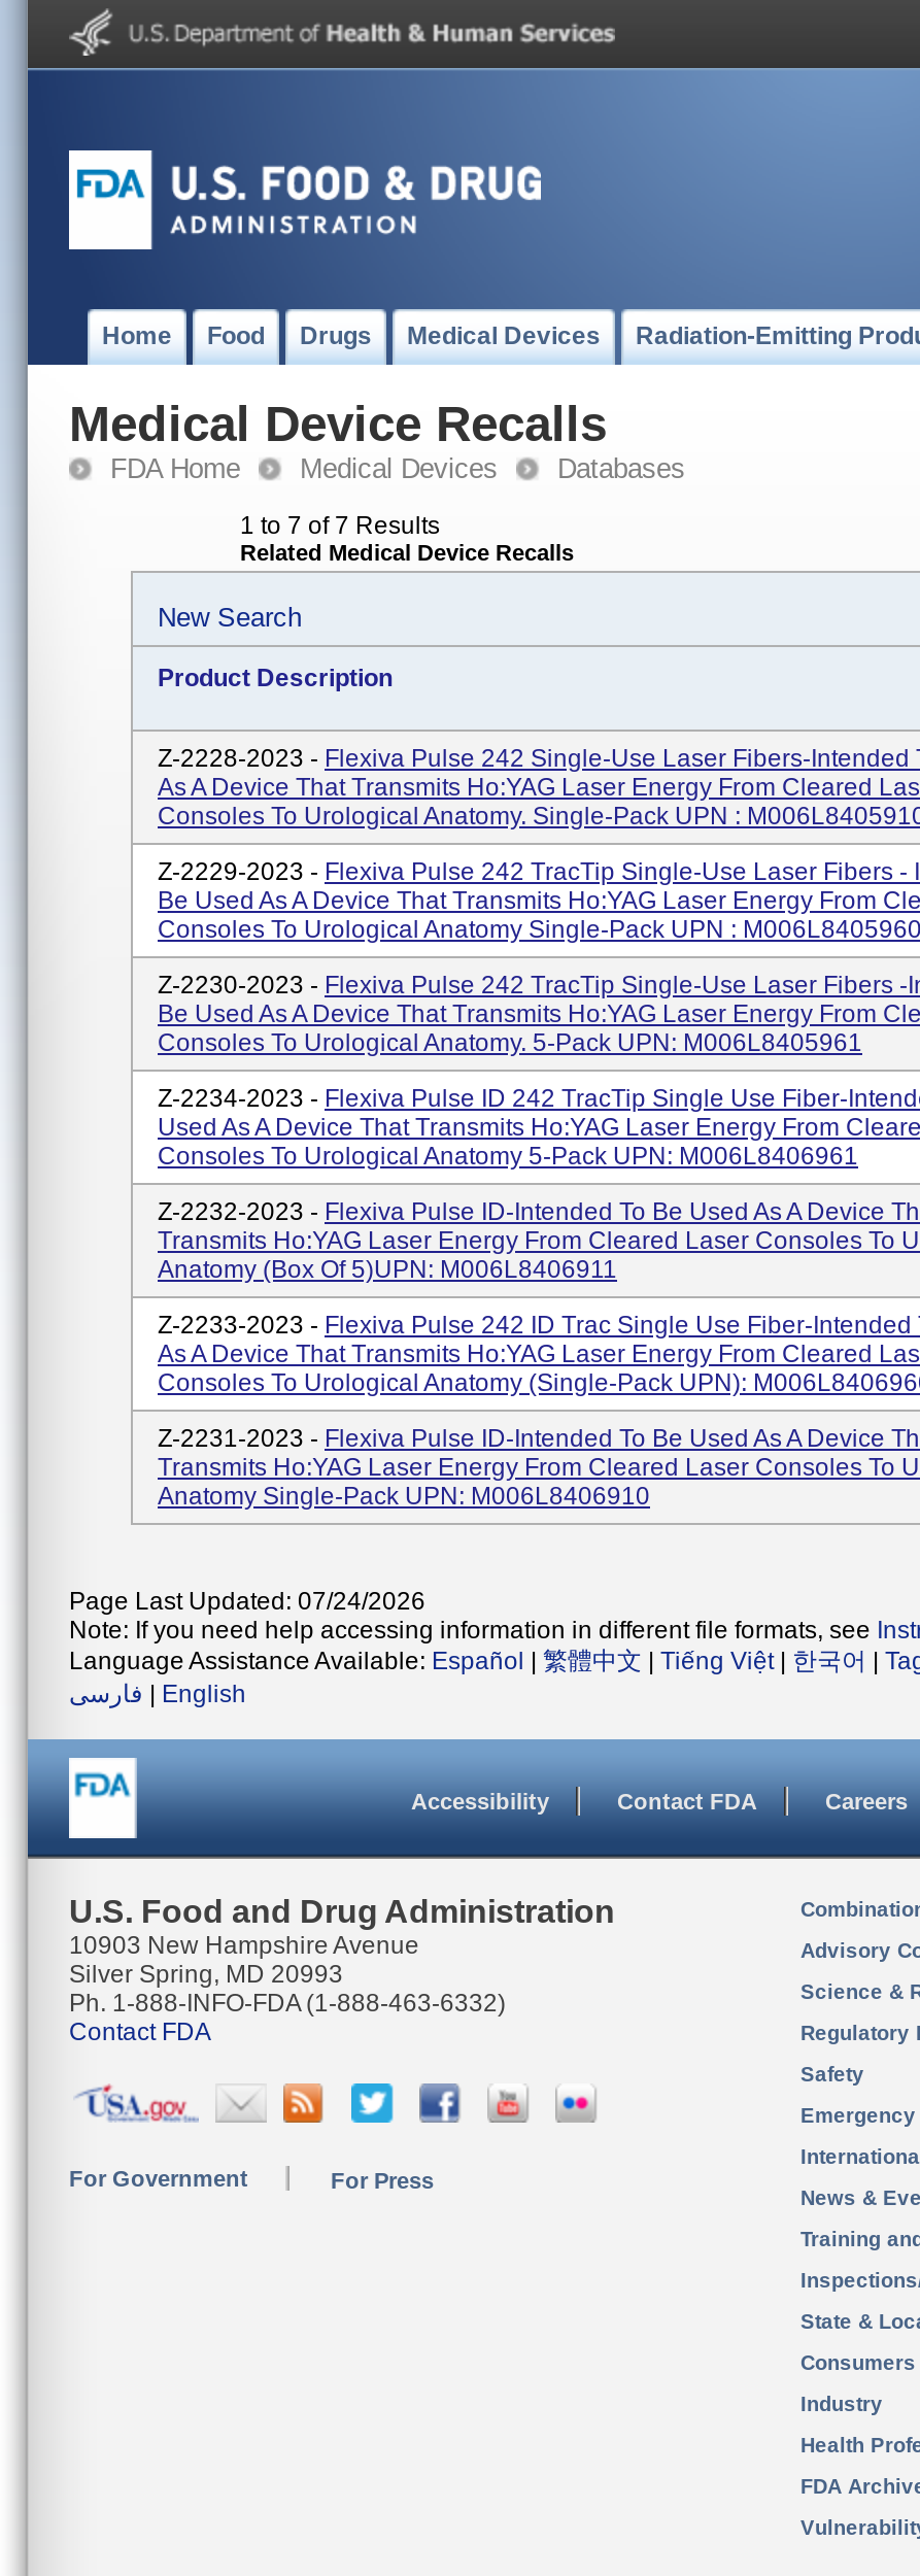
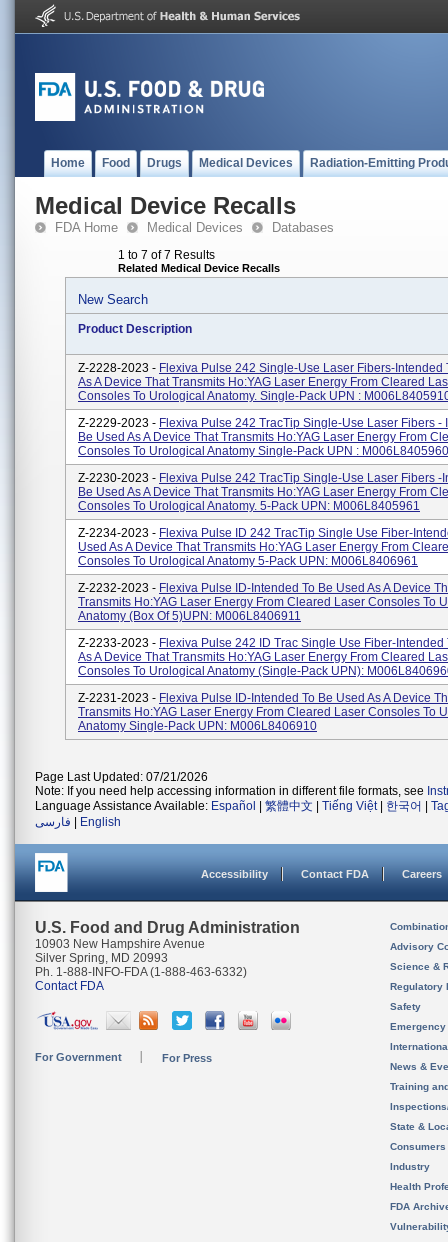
[69,1587,425,1616] Page Last Updated: 07/24/2026 -> [35,770,208,784] Page Last Updated: 07/21/2026

